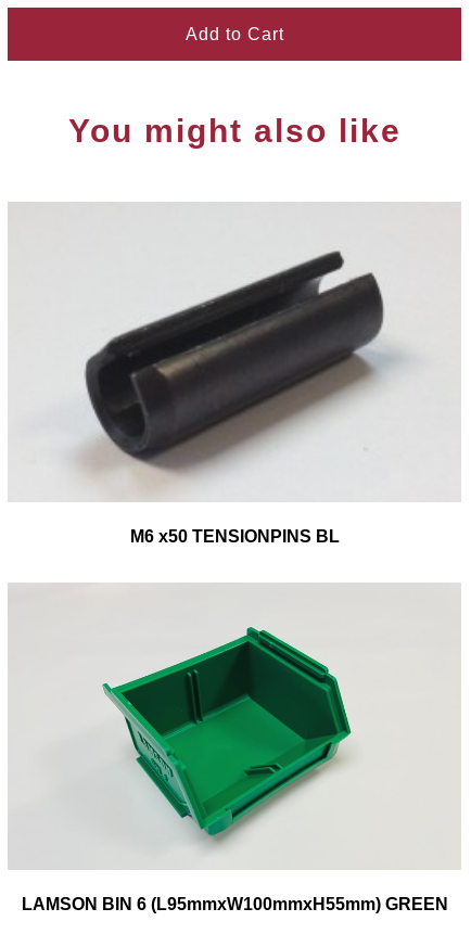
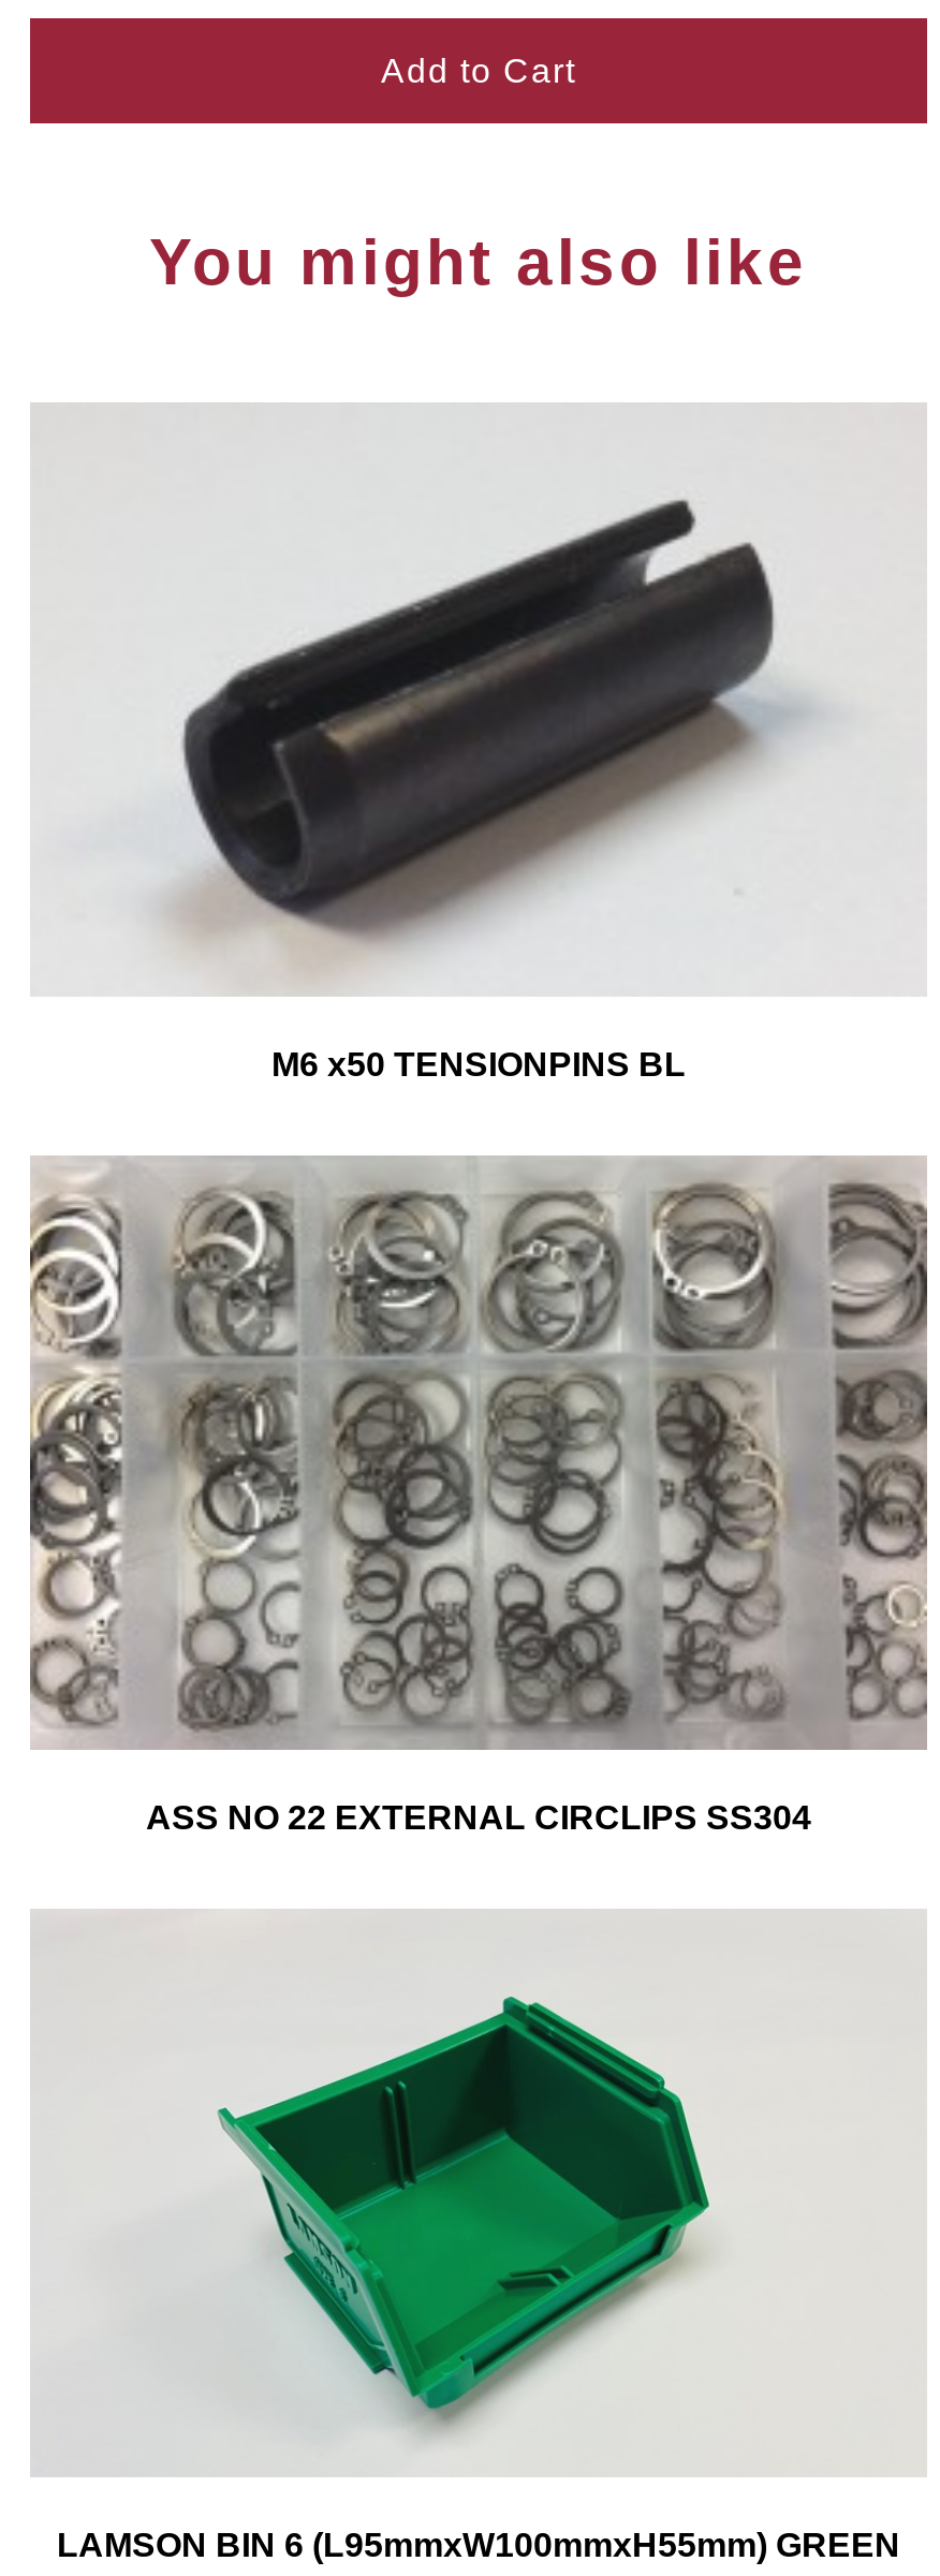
none -> [28,1158,929,1837] [image] | ASS NO 22 EXTERNAL CIRCLIPS SS304

